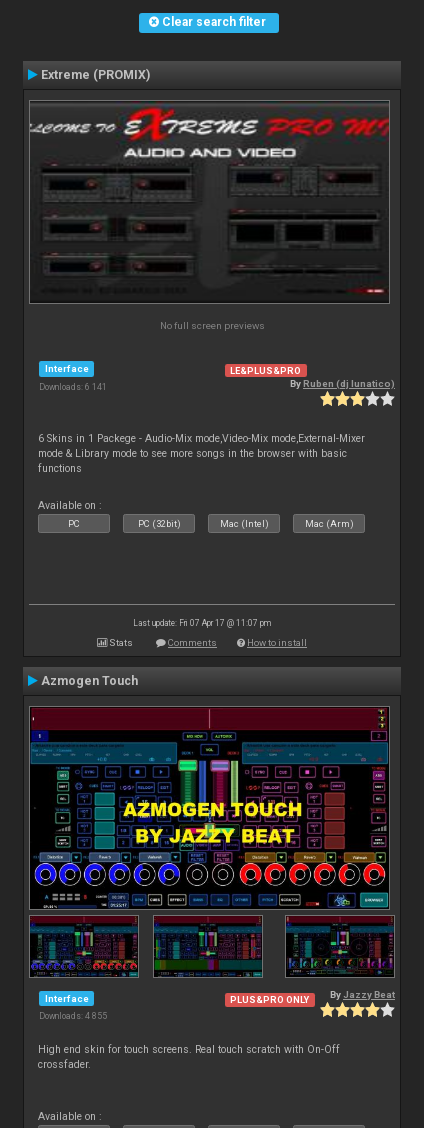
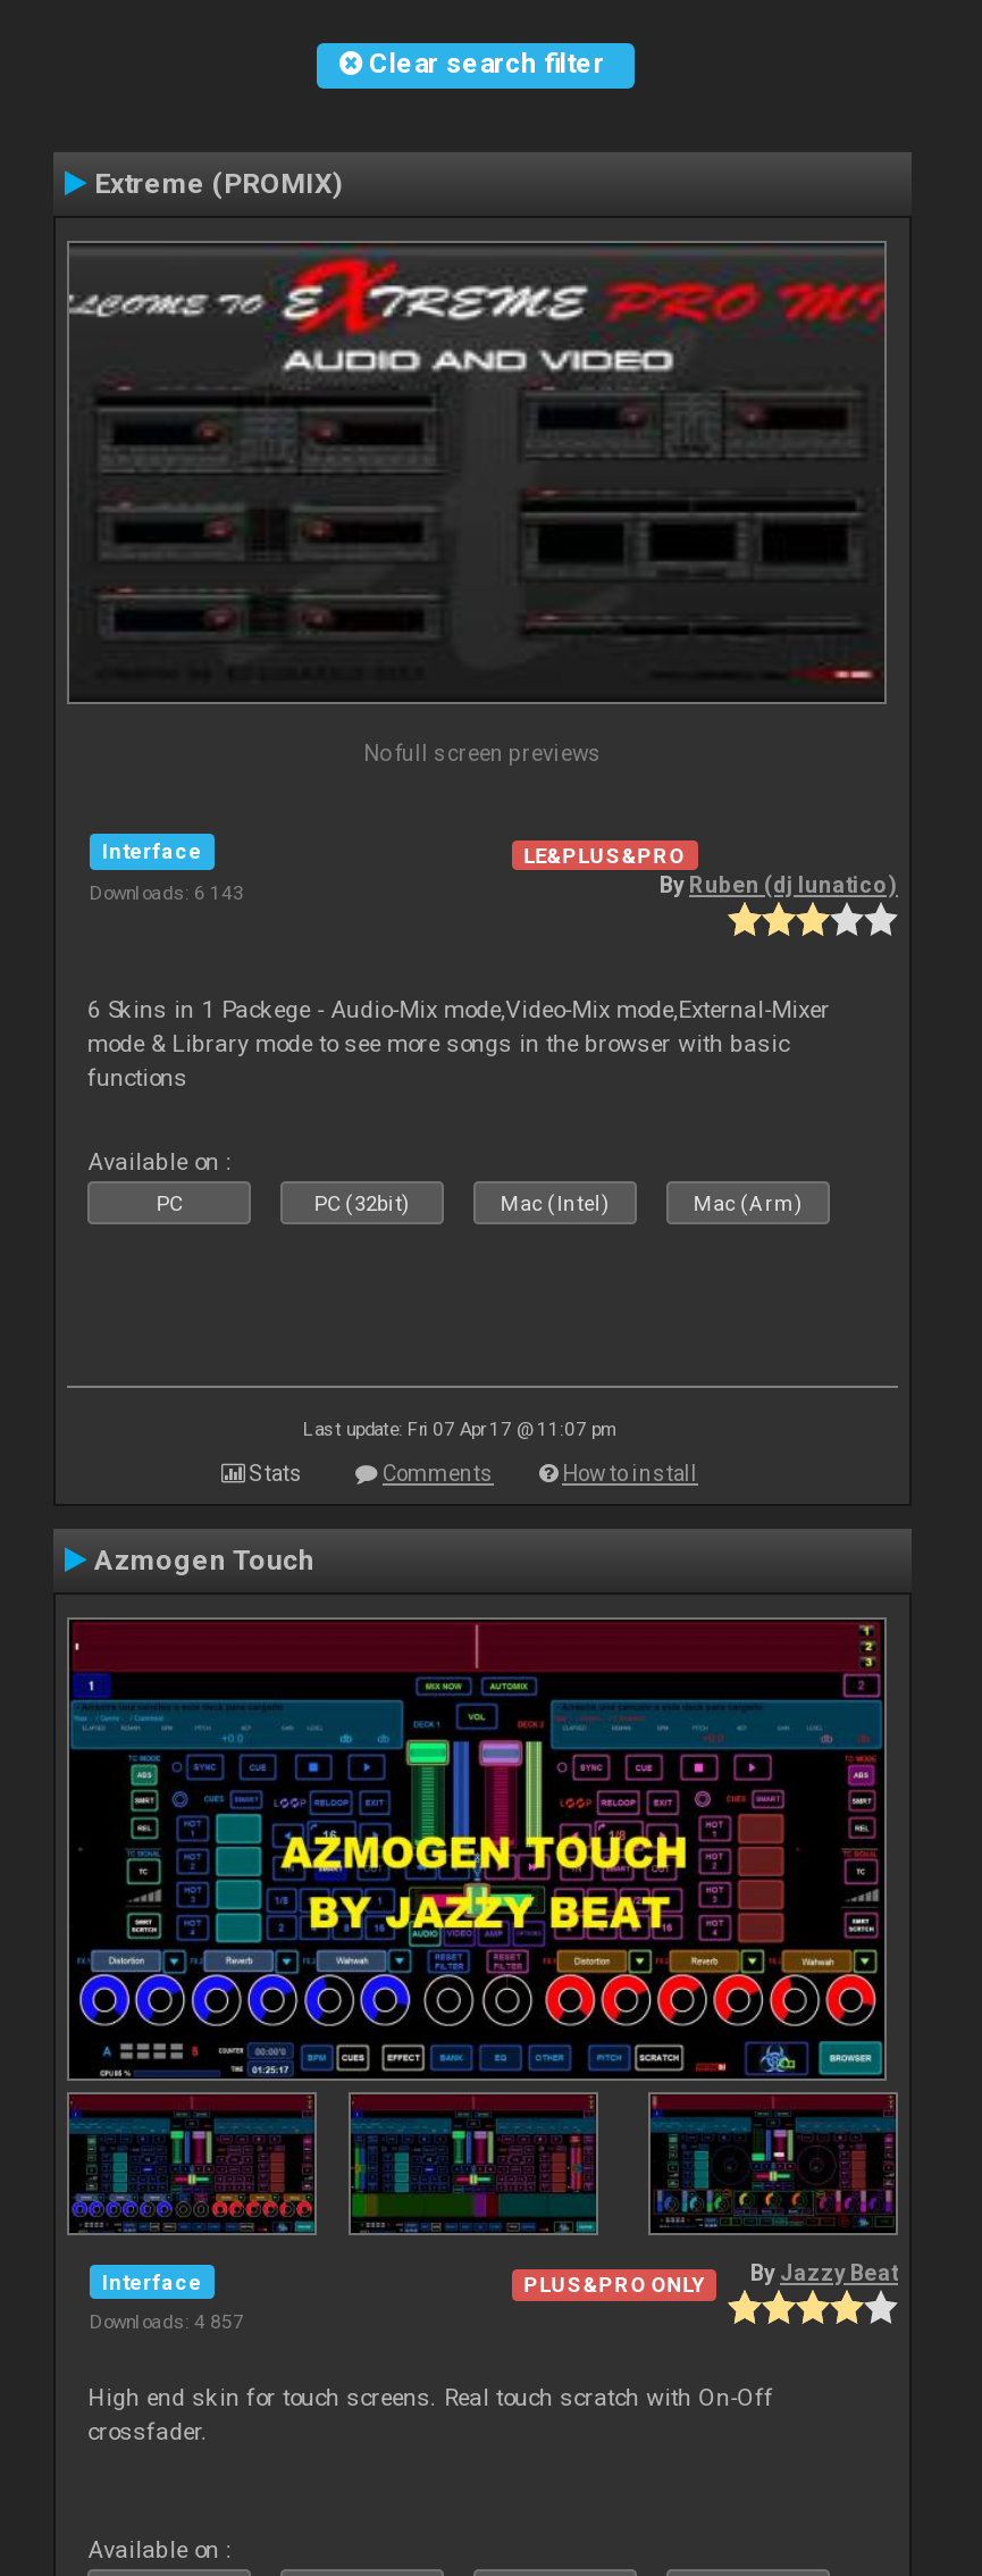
[39,382,107,392] Downloads: 6 141 -> [90,881,244,903] Downloads: 6 143
[39,1011,107,1021] Downloads: 4 855 -> [90,2311,244,2334] Downloads: 4 857

